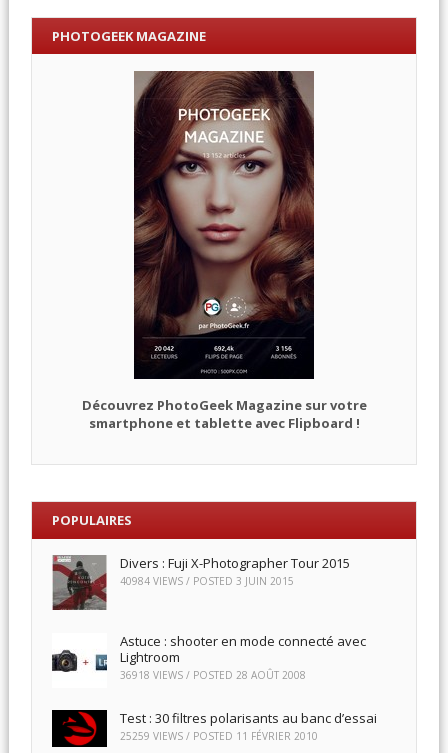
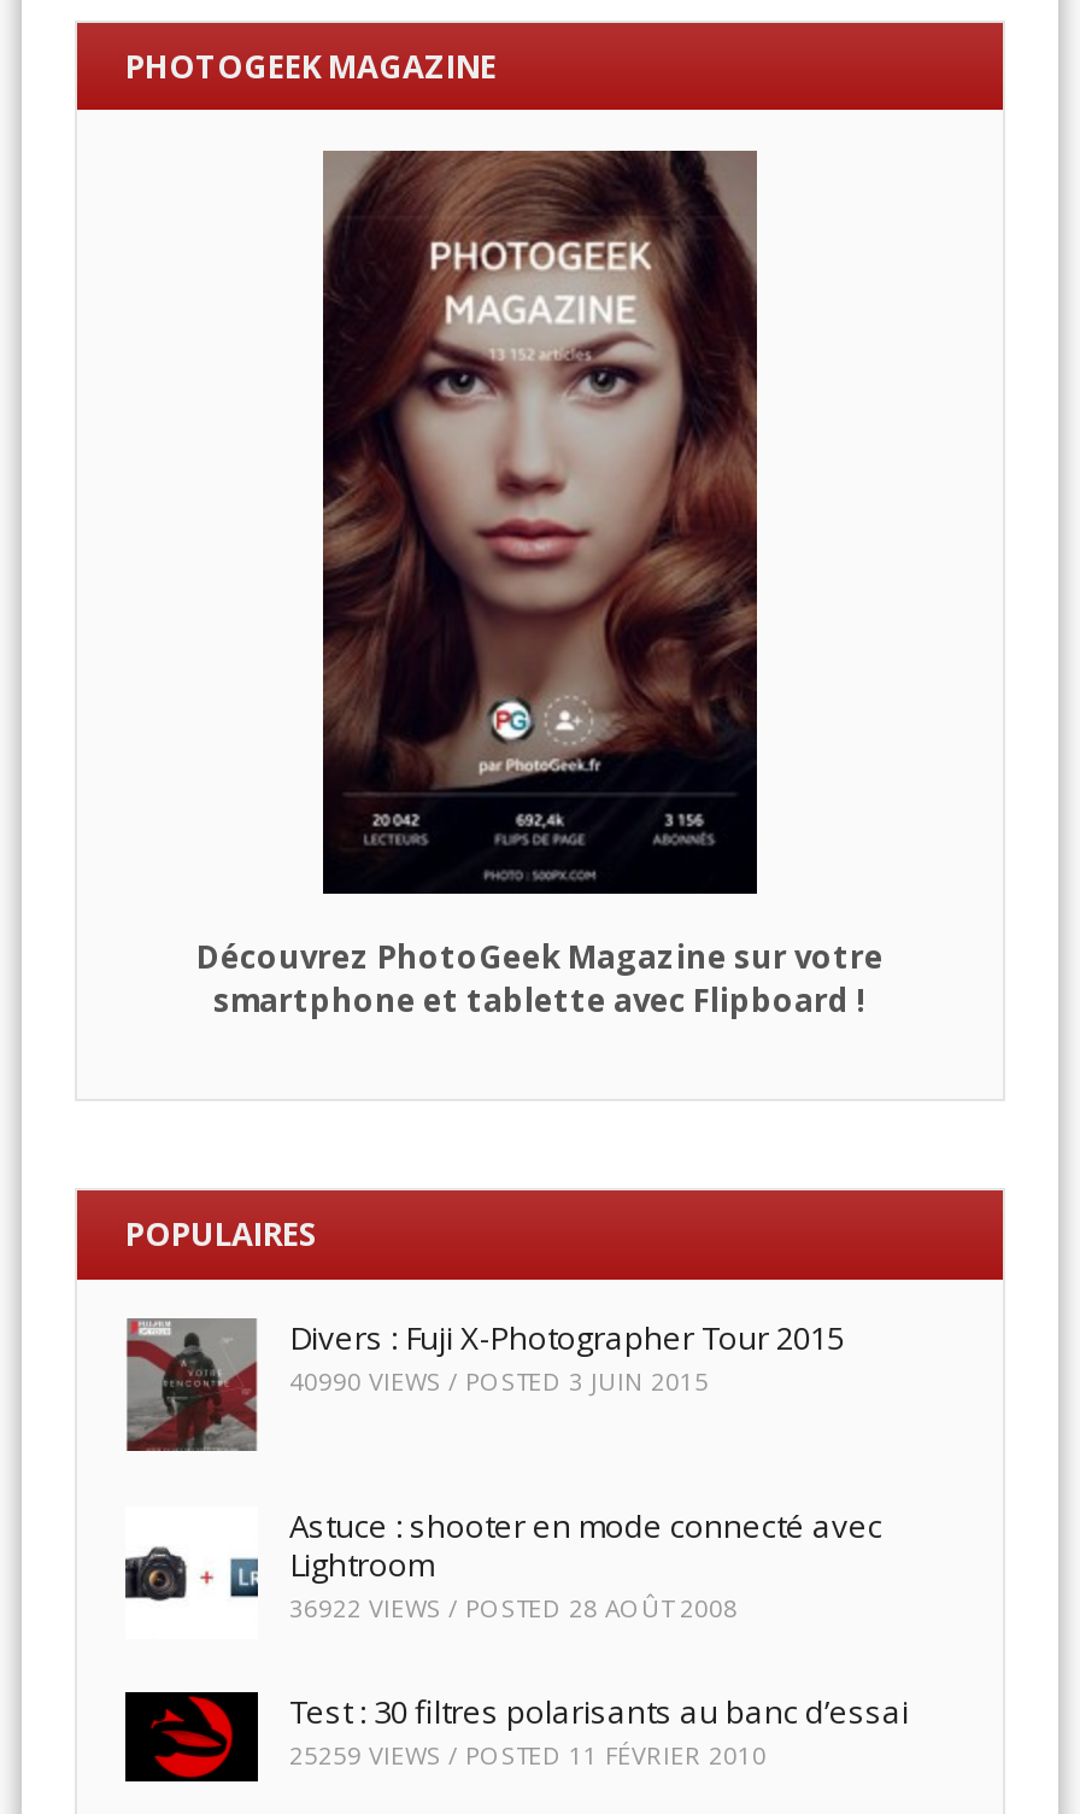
[120,574,294,588] 40984 VIEWS / POSTED 3 JUIN 2015 -> [289,1364,709,1398] 40990 VIEWS / POSTED 3 JUIN 2015
[120,668,306,682] 36918 VIEWS / POSTED 28 AOÛT 2008 -> [289,1590,738,1624] 36922 VIEWS / POSTED 28 AOÛT 2008

